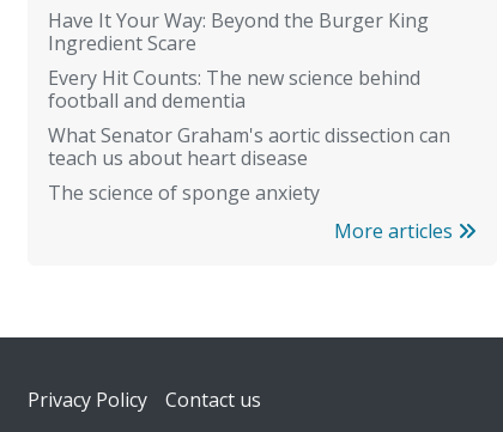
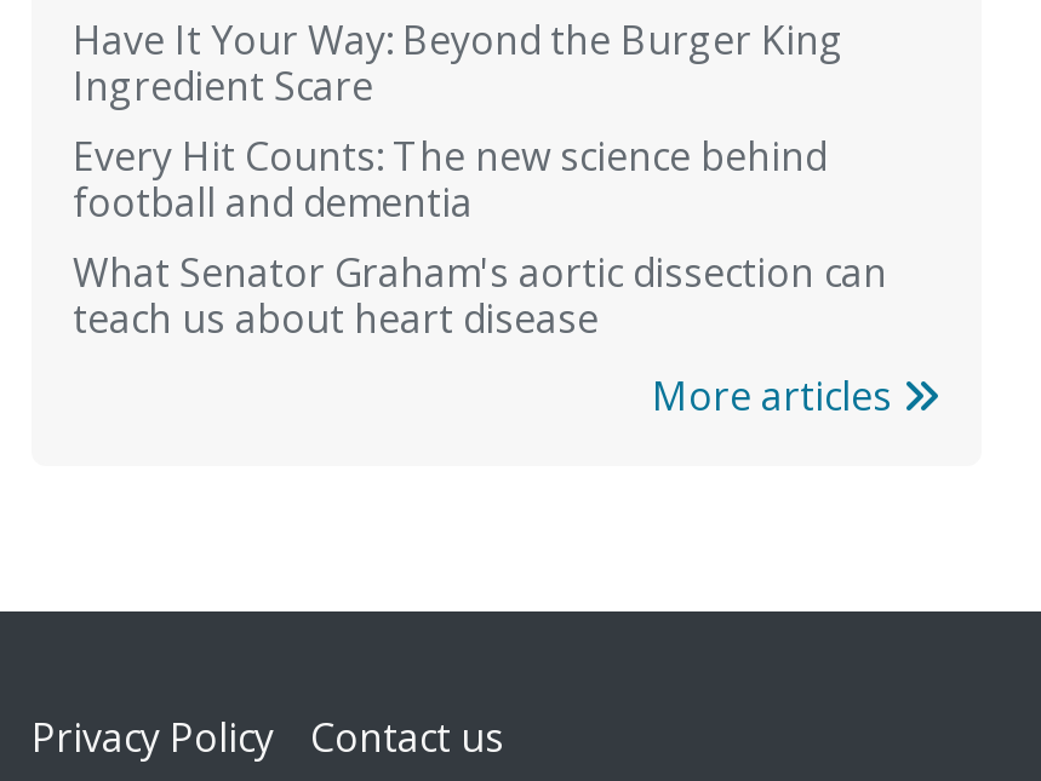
[48,179,320,205] The science of sponge anxiety -> none

